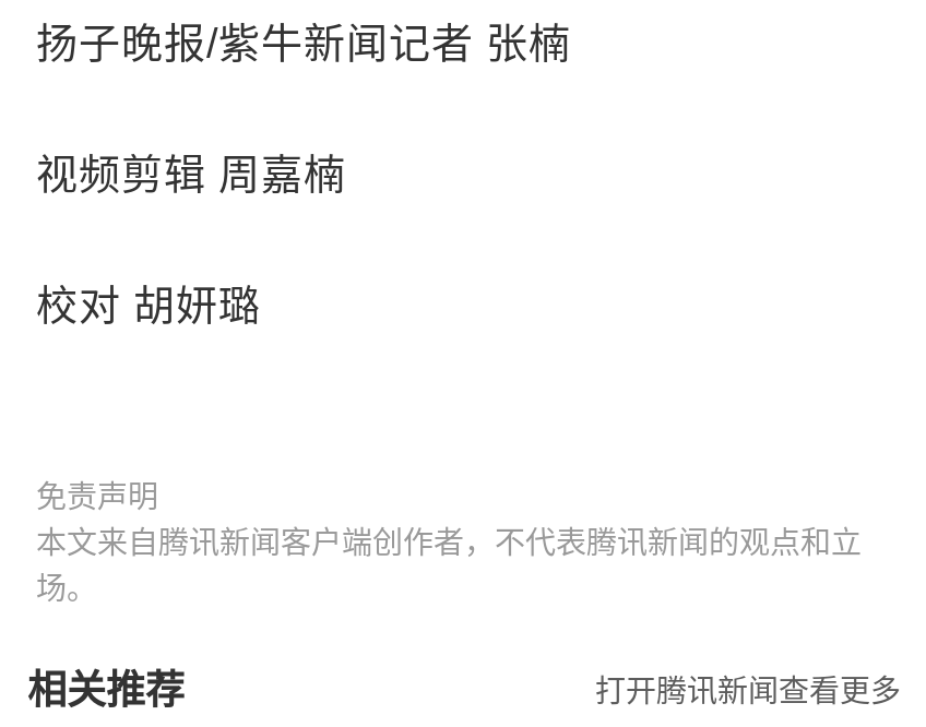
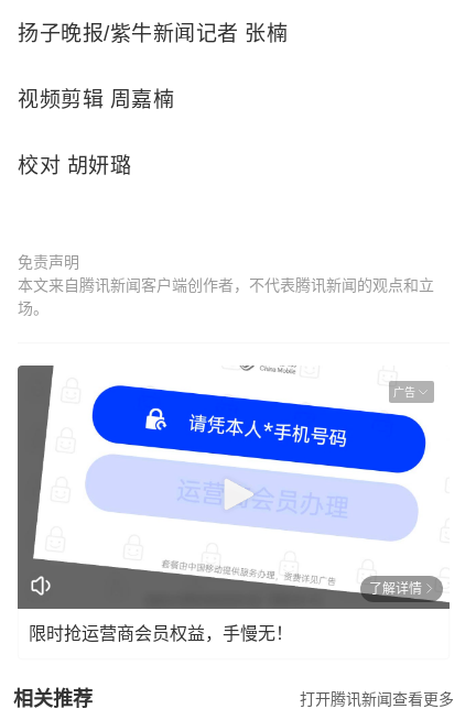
none -> [17,360,451,610] [image] | 广告
none -> [29,581,422,643] 了解详情 | 限时抢运营商会员权益，手慢无！

